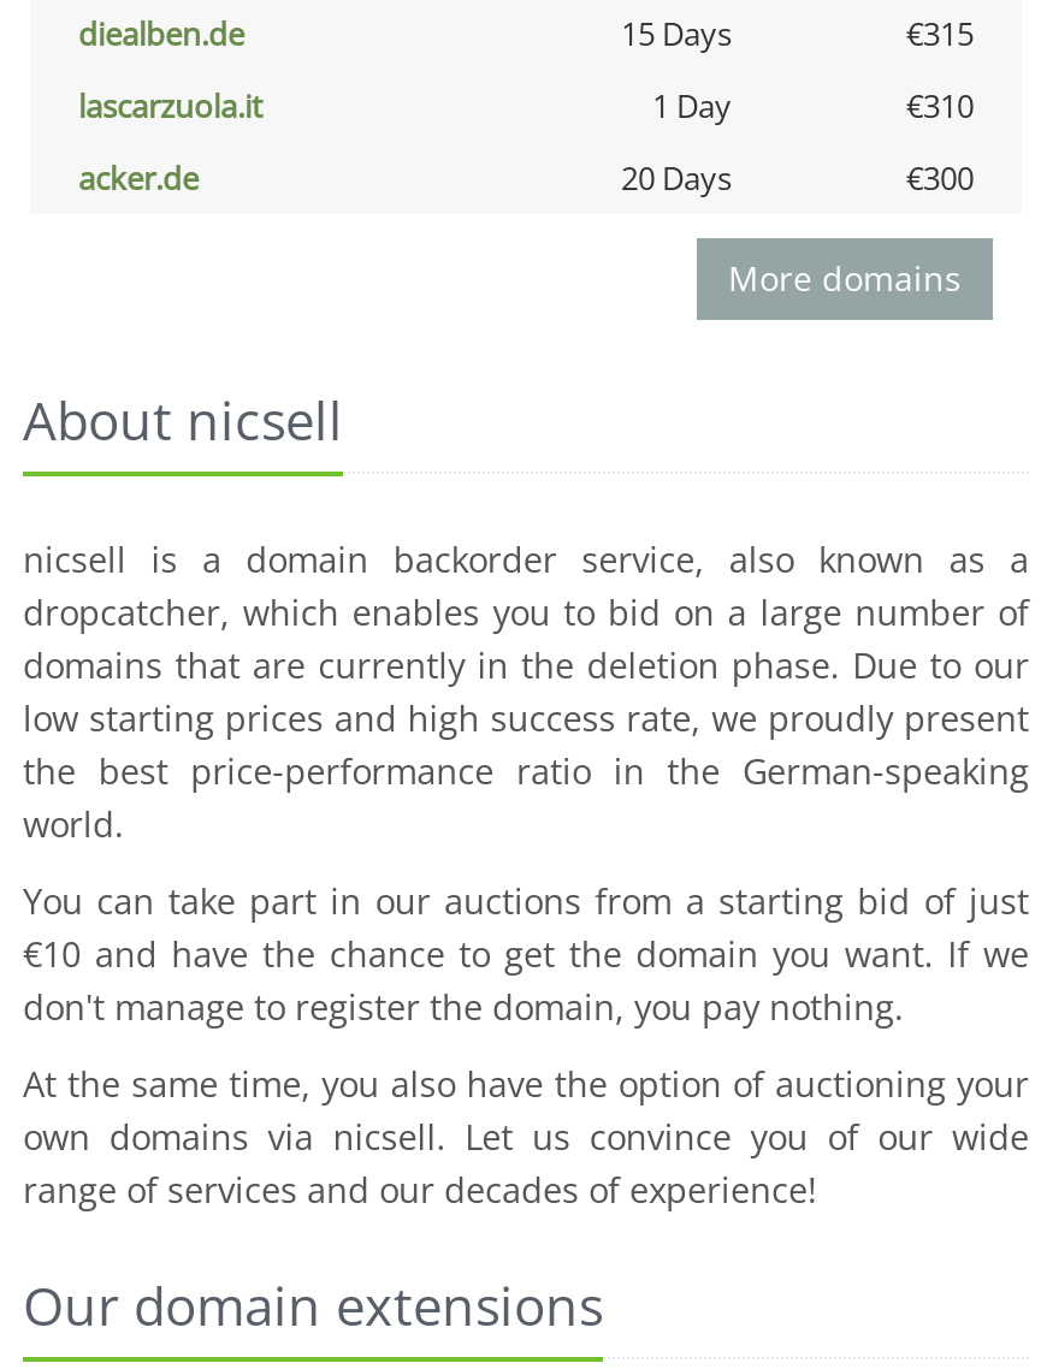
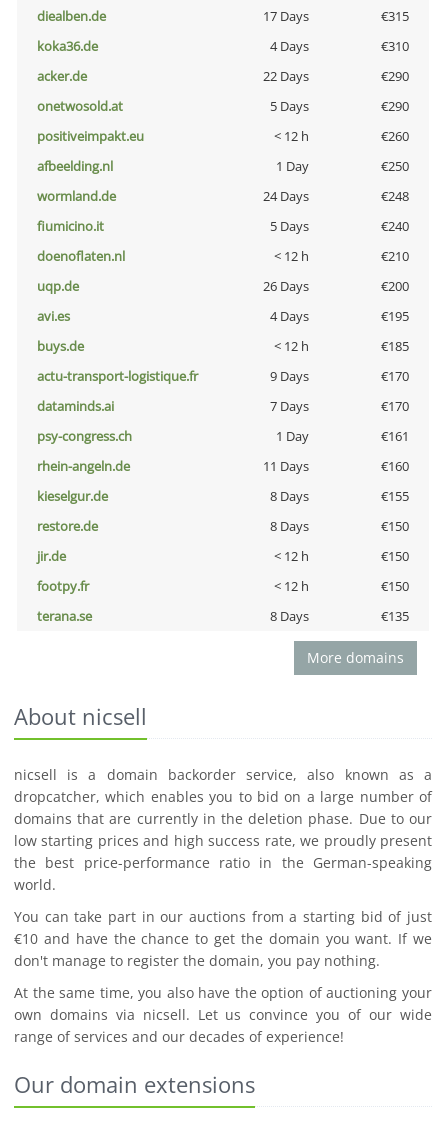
[621,13,732,56] 15 Days -> [262,7,308,25] 17 Days
[78,85,732,128] lascarzuola.it | 1 Day -> [37,37,308,55] koka36.de | 4 Days
[621,157,974,200] 20 Days | €300 -> [37,67,409,625] 22 Days | €290 | onetwosold.at | 5 Days | €290 | positiveimpakt.eu | < 12 h | €260 | afbeelding.nl | 1 Day | €250 | wormland.de | 24 Days | €248 | fiumicino.it | 5 Days | €240 | doenoflaten.nl | < 12 h | €210 | uqp.de | 26 Days | €200 | avi.es | 4 Days | €195 | buys.de | < 12 h | €185 | actu-transport-logistique.fr | 9 Days | €170 | dataminds.ai | 7 Days | €170 | psy-congress.ch | 1 Day | €161 | rhein-angeln.de | 11 Days | €160 | kieselgur.de | 8 Days | €155 | restore.de | 8 Days | €150 | jir.de | < 12 h | €150 | footpy.fr | < 12 h | €150 | terana.se | 8 Days | €135

